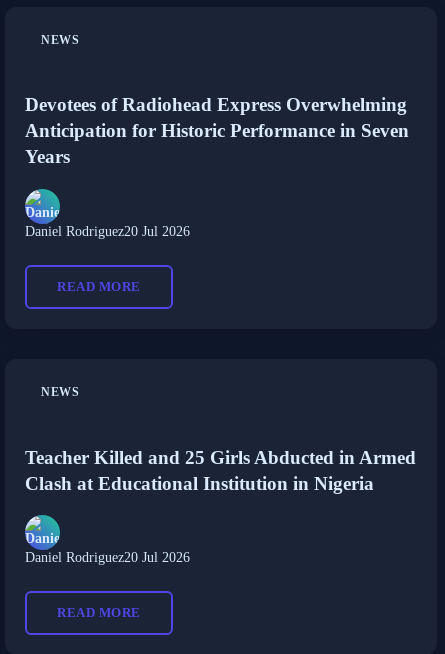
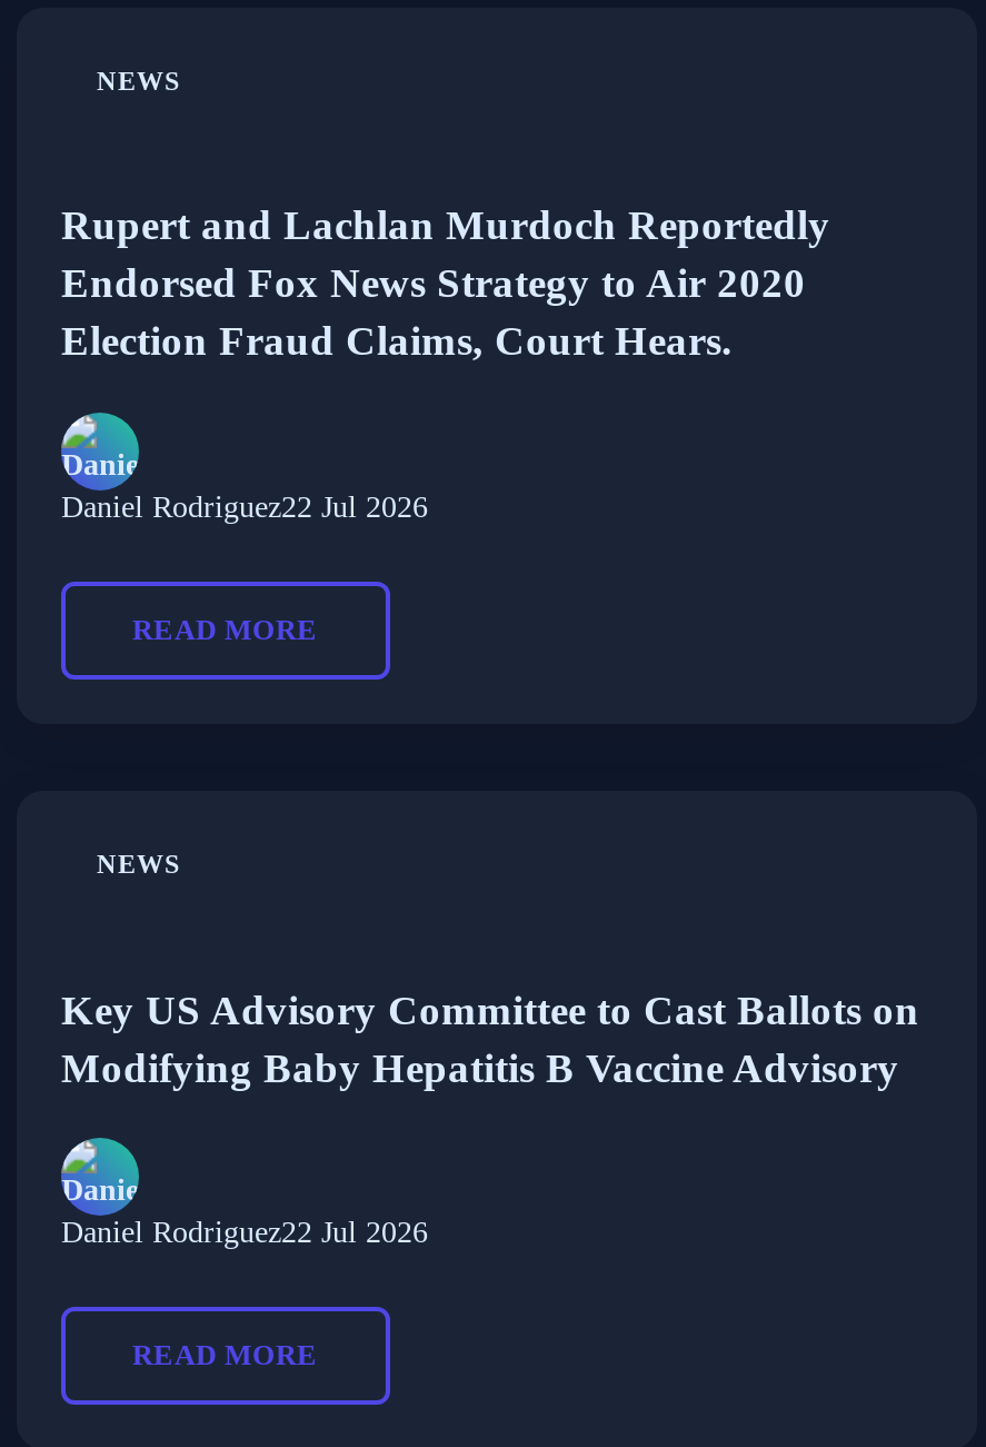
[25,94,409,167] Devotees of Radiohead Express Overwhelming | Anticipation for Historic Performance in Seven | Years -> [61,202,830,364] Rupert and Lachlan Murdoch Reportedly | Endorsed Fox News Strategy to Air 2020 | Election Fraud Claims, Court Hears.
[25,224,190,239] Daniel Rodriguez20 Jul 2026 -> [61,490,428,524] Daniel Rodriguez22 Jul 2026
[25,447,416,494] Teacher Killed and 25 Girls Abducted in Armed | Clash at Educational Institution in Nigeria -> [61,986,919,1090] Key US Advisory Committee to Cast Ballots on | Modifying Baby Hepatitis B Vaccine Advisory
[25,550,190,565] Daniel Rodriguez20 Jul 2026 -> [61,1217,428,1250] Daniel Rodriguez22 Jul 2026

